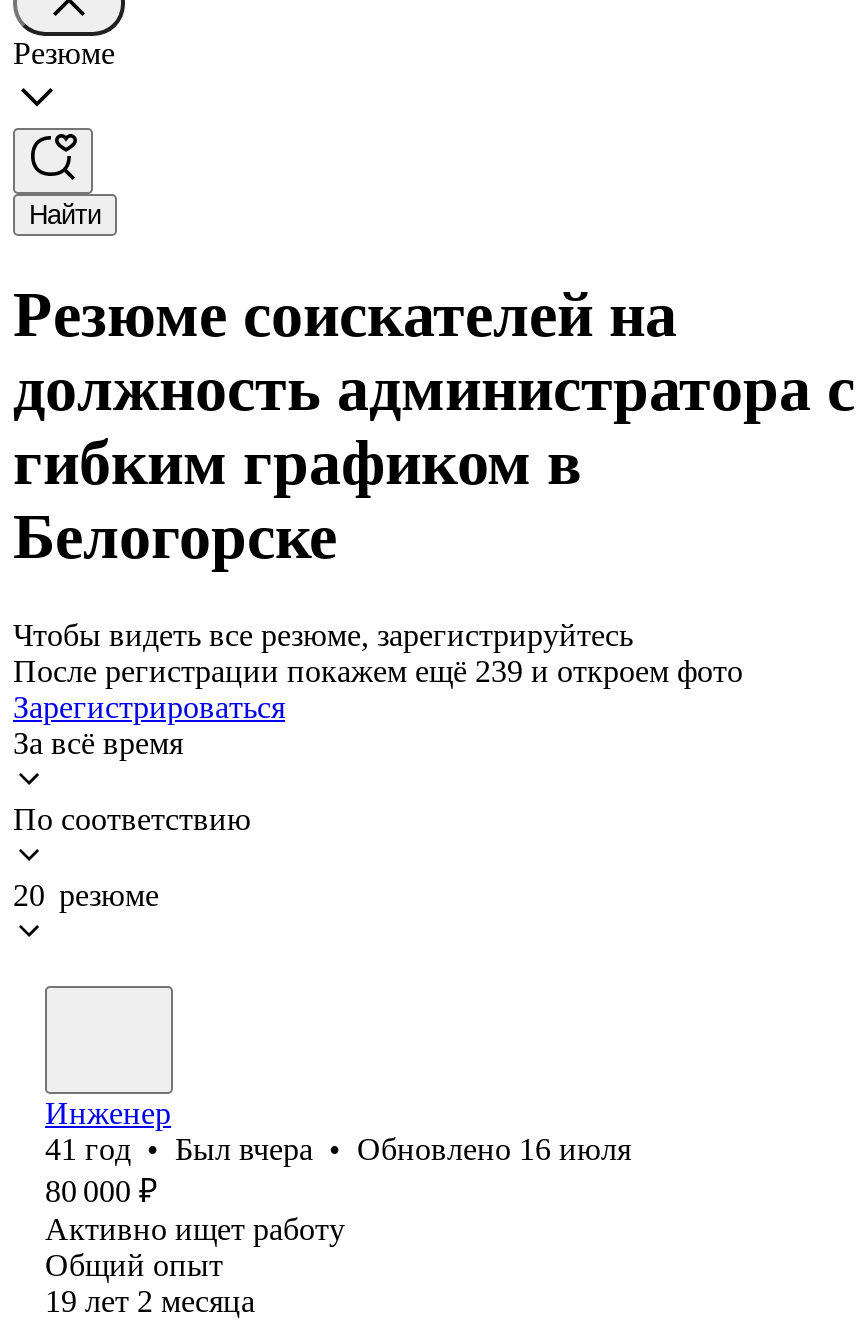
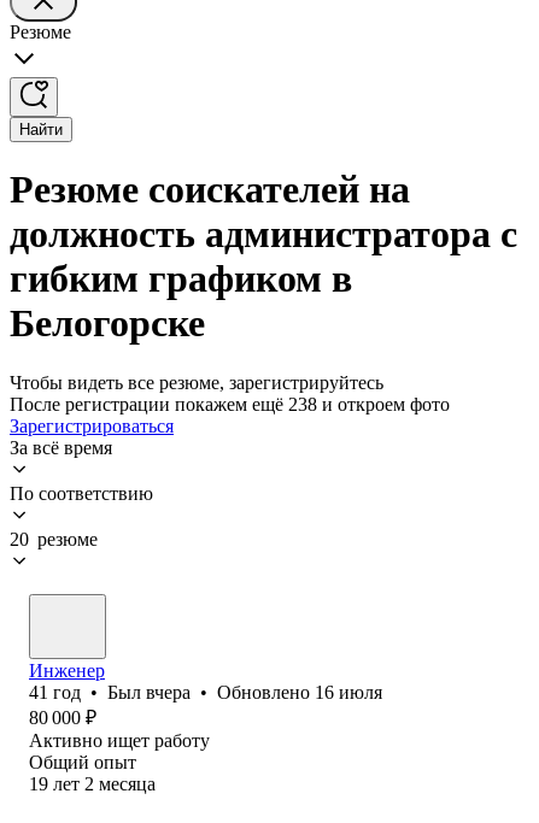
[13,654,743,688] После регистрации покажем ещё 239 и откроем фото -> [10,394,450,414] После регистрации покажем ещё 238 и откроем фото

